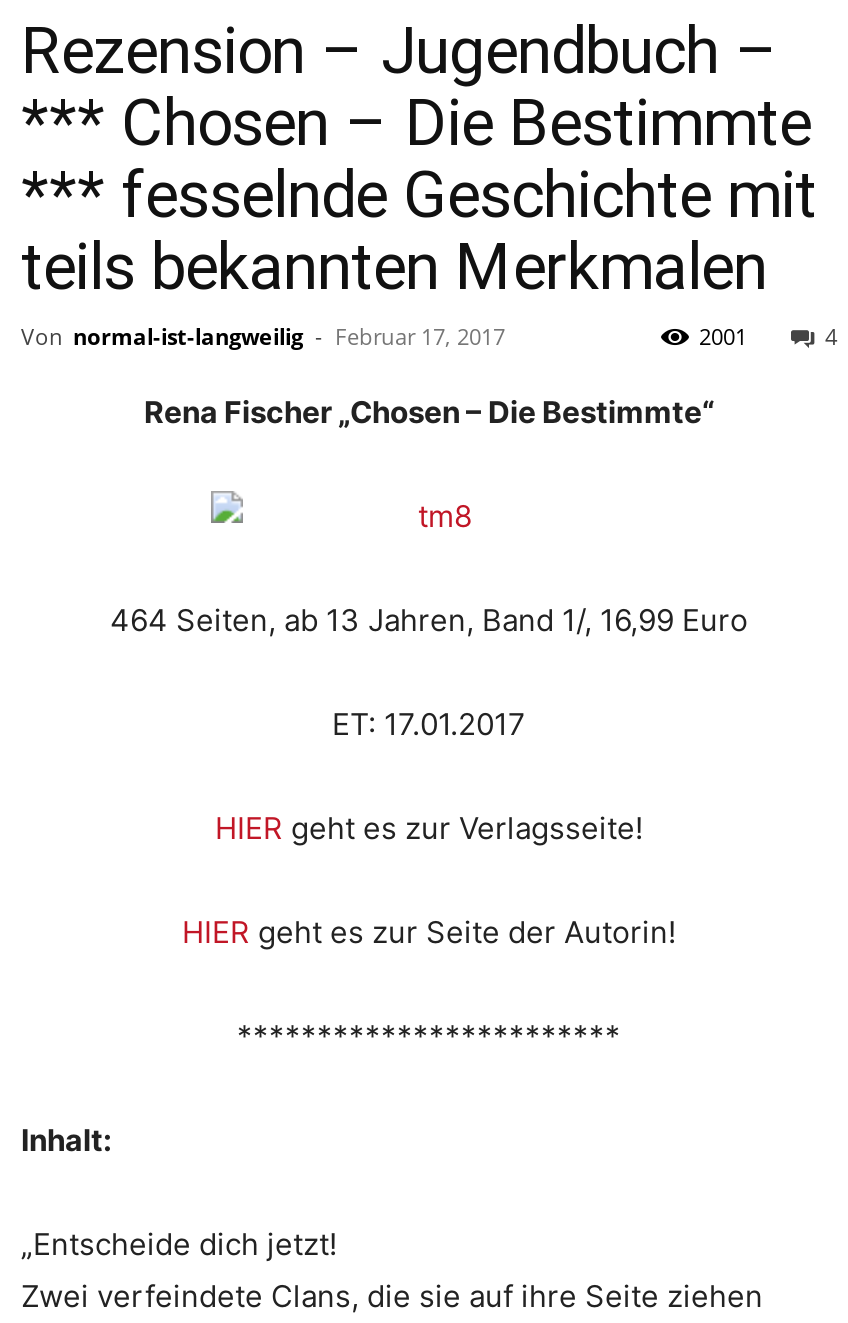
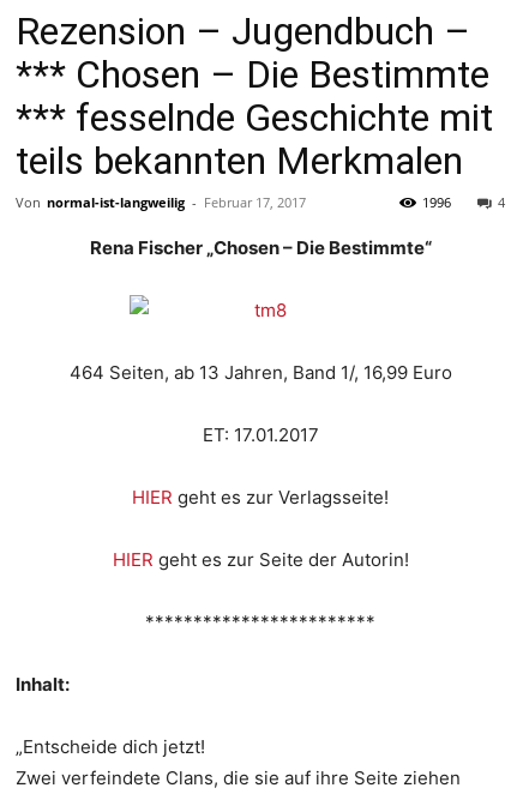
[699,321,747,351] 2001 -> [422,193,451,211] 1996

